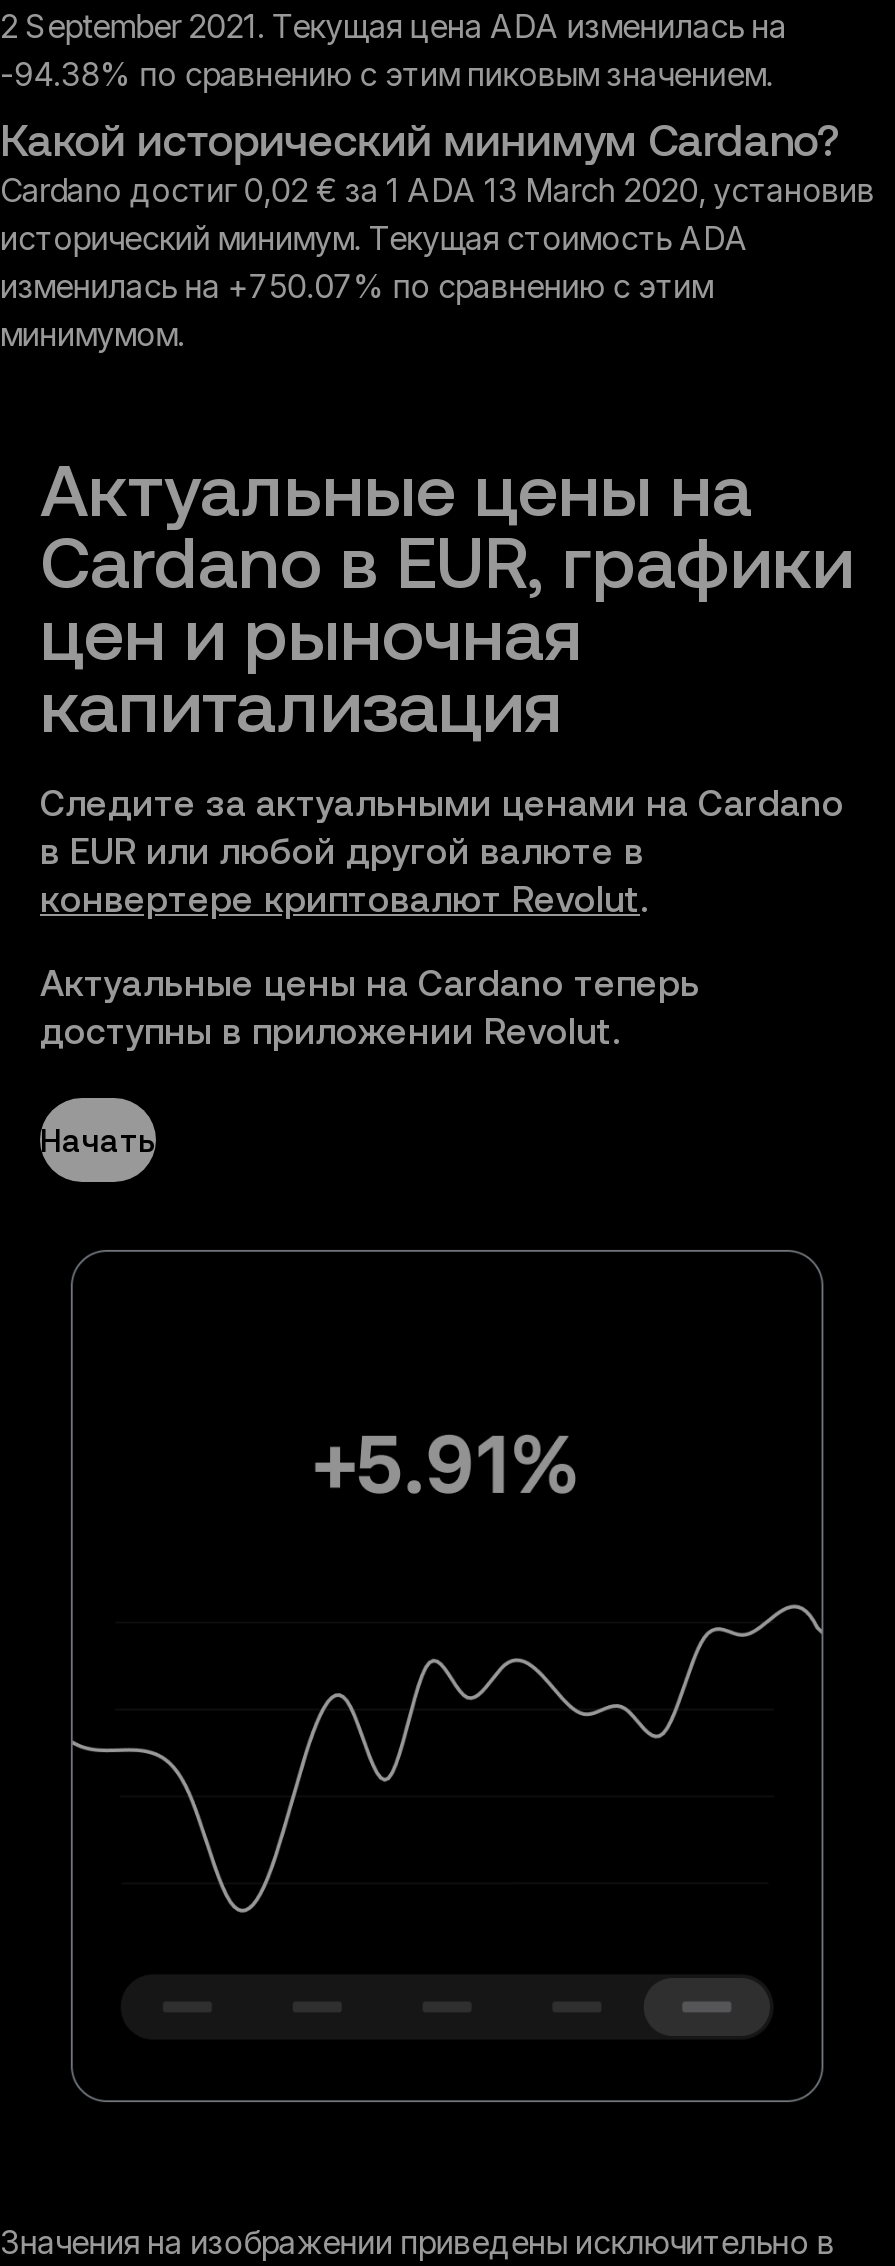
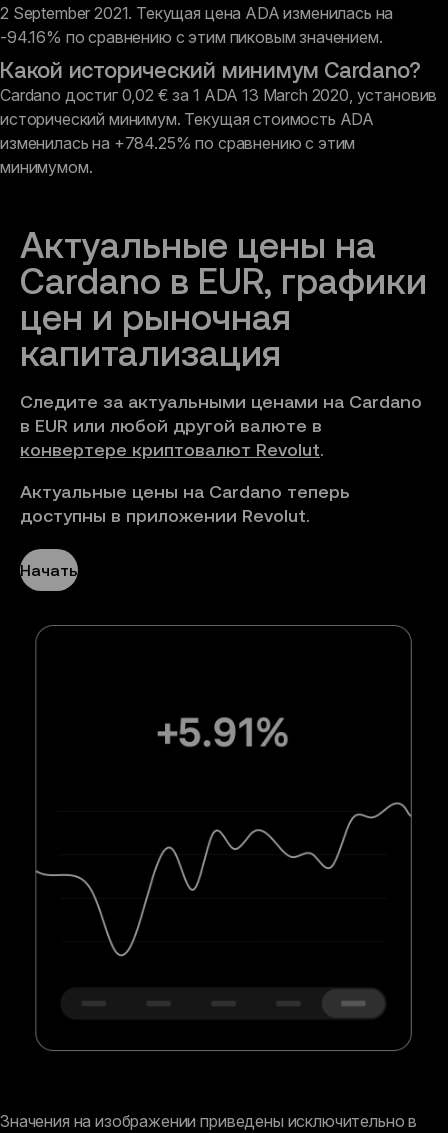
[0,54,773,94] -94.38% по сравнению с этим пиковым значением. -> [0,27,383,47] -94.16% по сравнению с этим пиковым значением.
[0,266,713,306] изменилась на +750.07% по сравнению с этим -> [0,133,355,153] изменилась на +784.25% по сравнению с этим

